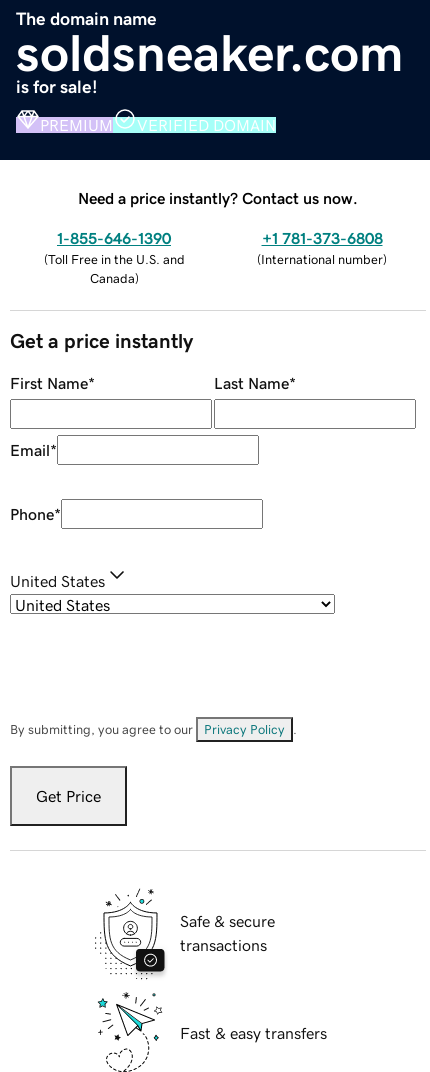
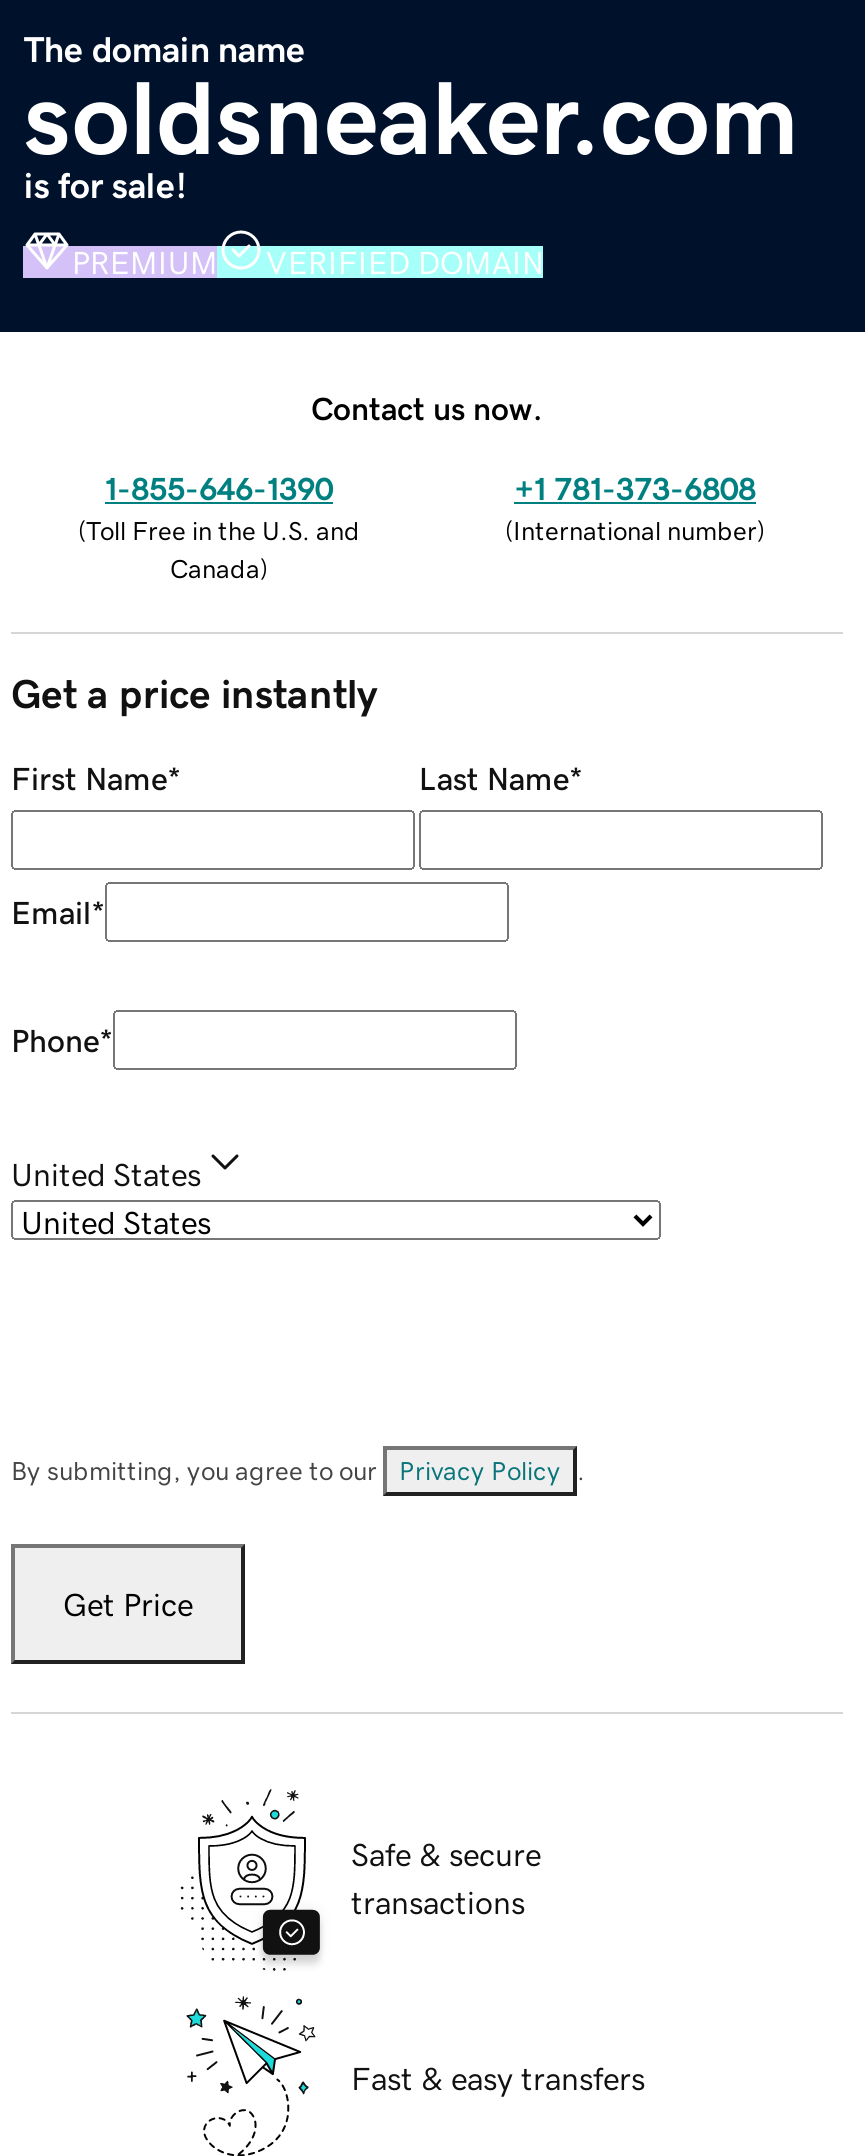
[78,190,358,206] Need a price instantly? Contact us now. -> [311,391,543,423] Contact us now.

